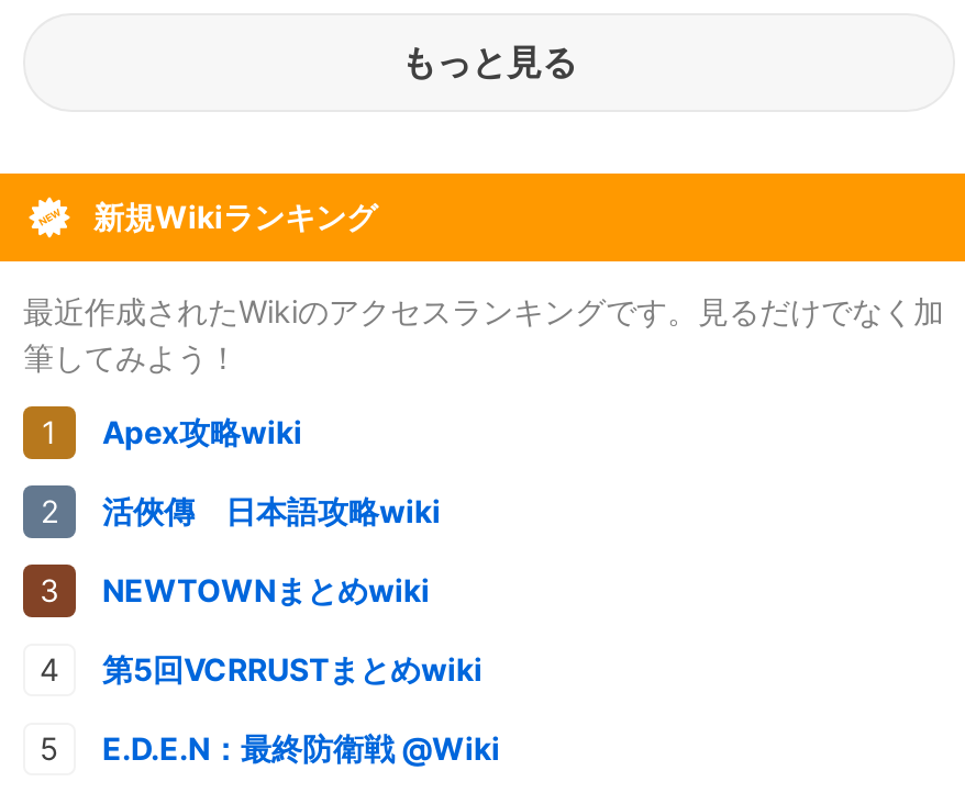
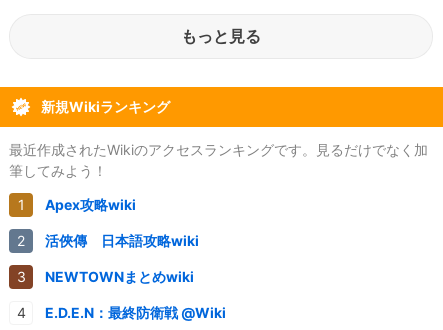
[102,649,482,687] 第5回VCRRUSTまとめwiki -> none

